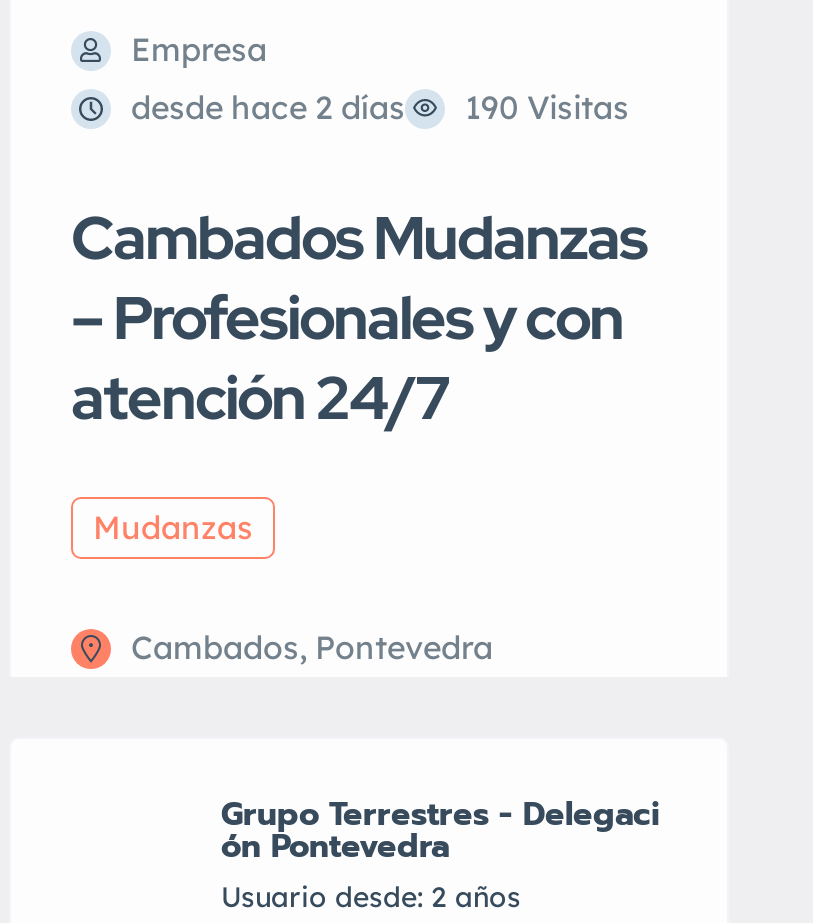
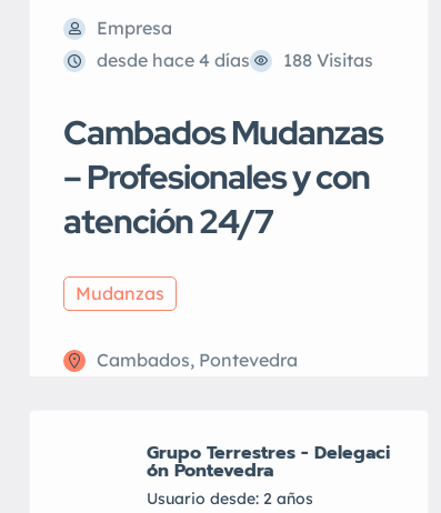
[131,87,405,127] desde hace 2 días -> [97,49,250,71] desde hace 4 días
[465,87,629,127] 190 Visitas -> [283,49,373,71] 188 Visitas

